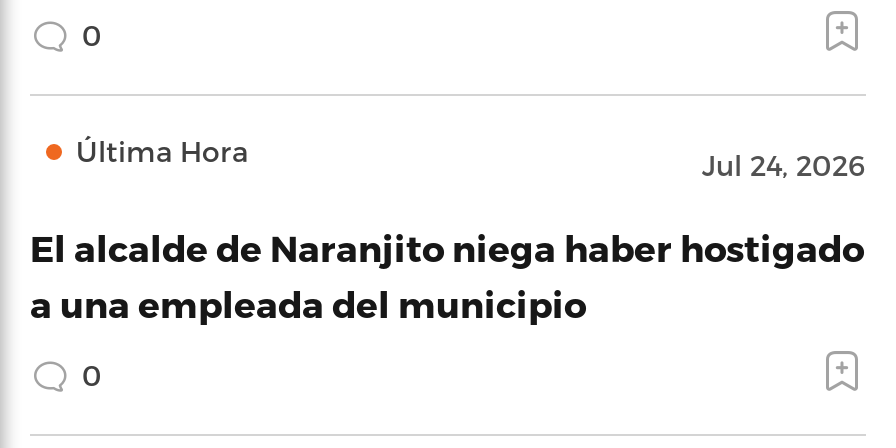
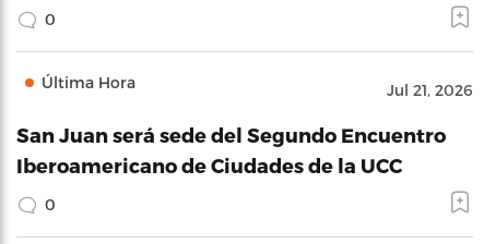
[702,148,866,182] Jul 24, 2026 -> [387,81,473,99] Jul 21, 2026
[30,226,864,324] El alcalde de Naranjito niega haber hostigado | a una empleada del municipio -> [16,123,446,176] San Juan será sede del Segundo Encuentro | Iberoamericano de Ciudades de la UCC

